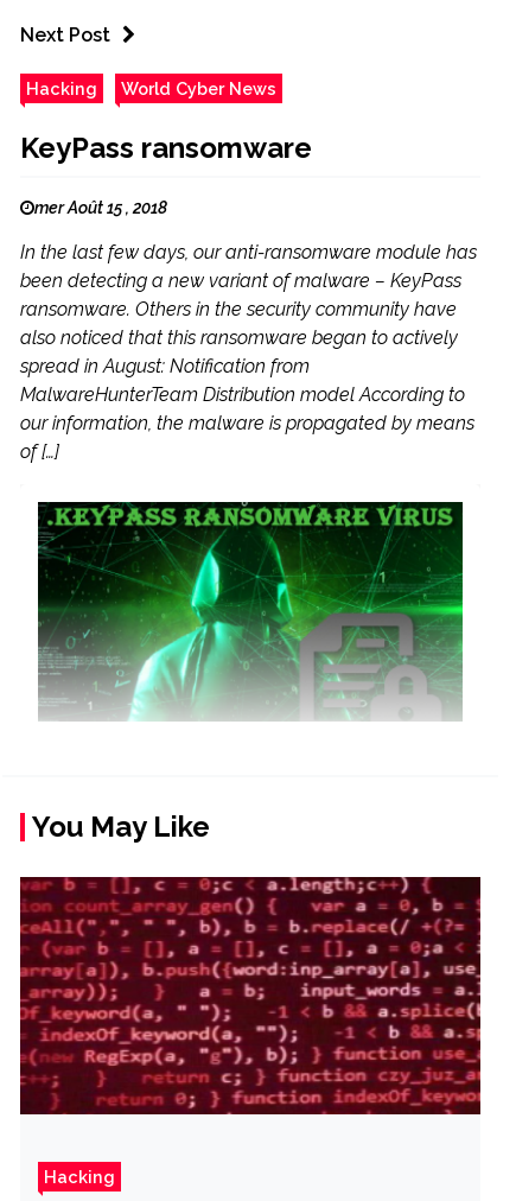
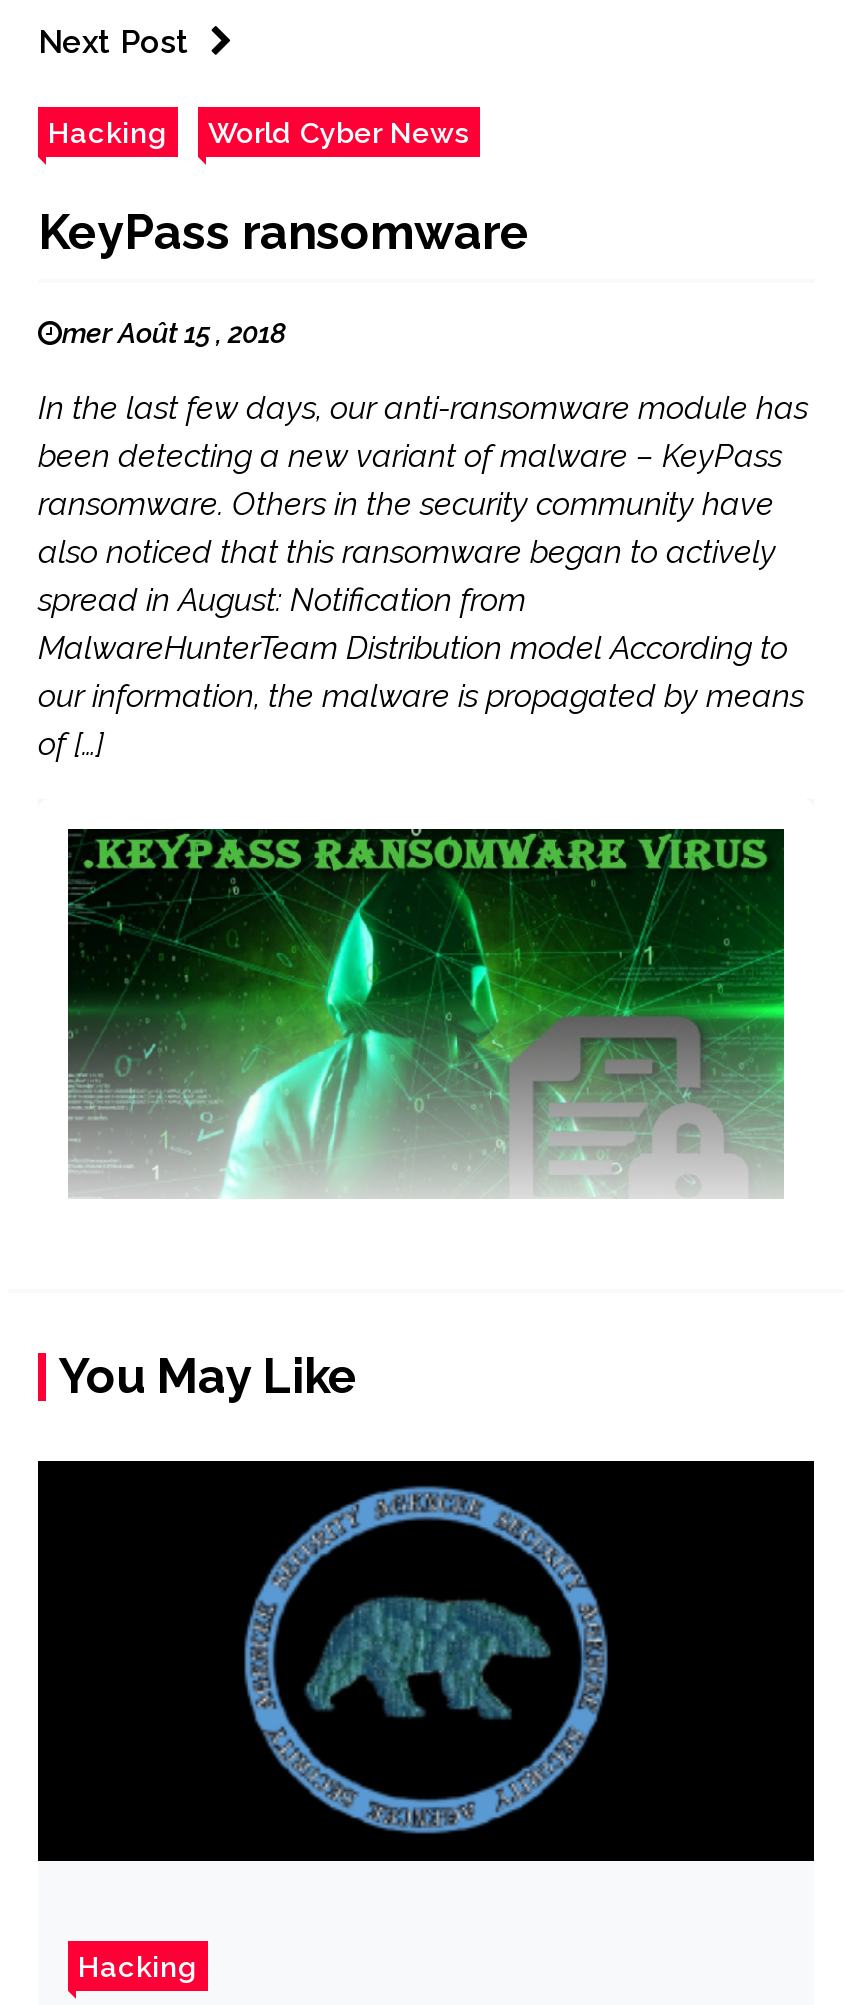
[19,876,482,1116] [image] -> [36,1459,816,1863] [image]

